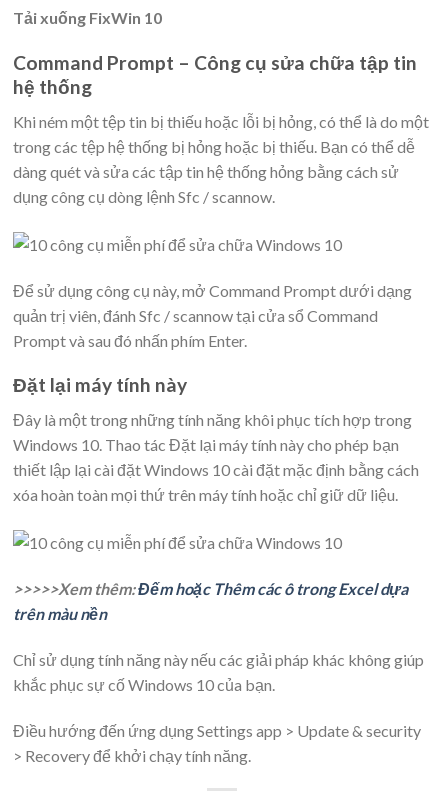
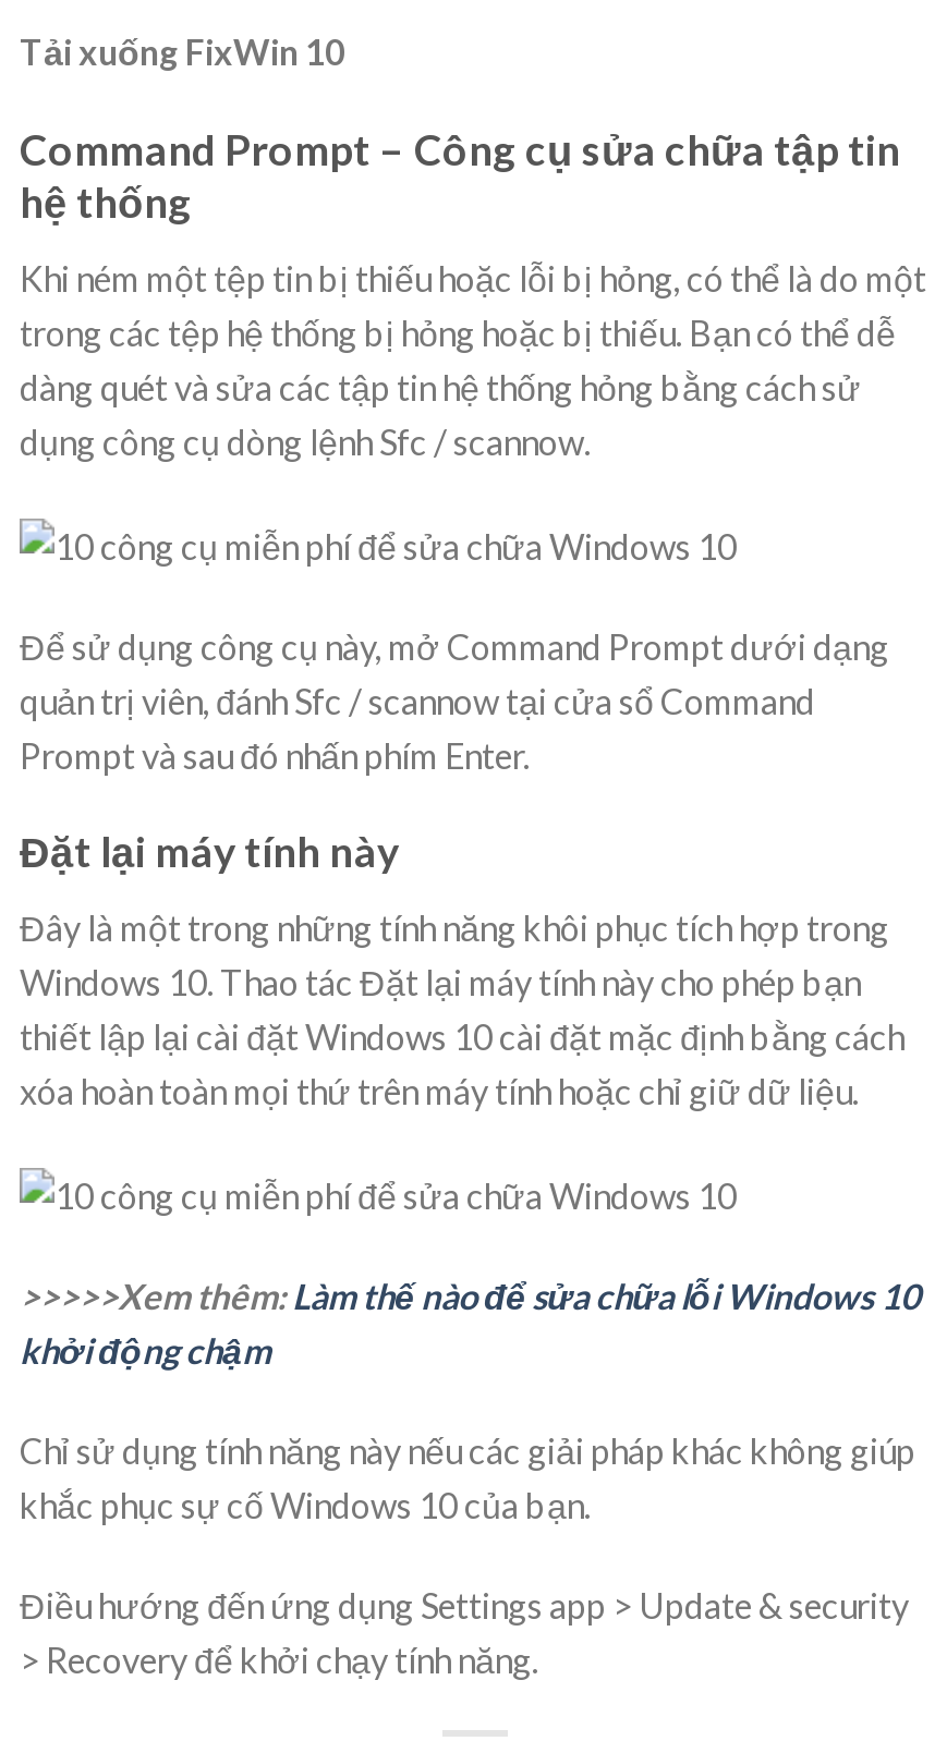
[13,579,408,623] >>>>>Xem thêm: Đếm hoặc Thêm các ô trong Excel dựa | trên màu nền -> [20,1275,920,1371] >>>>>Xem thêm: Làm thế nào để sửa chữa lỗi Windows 10 | khởi động chậm

